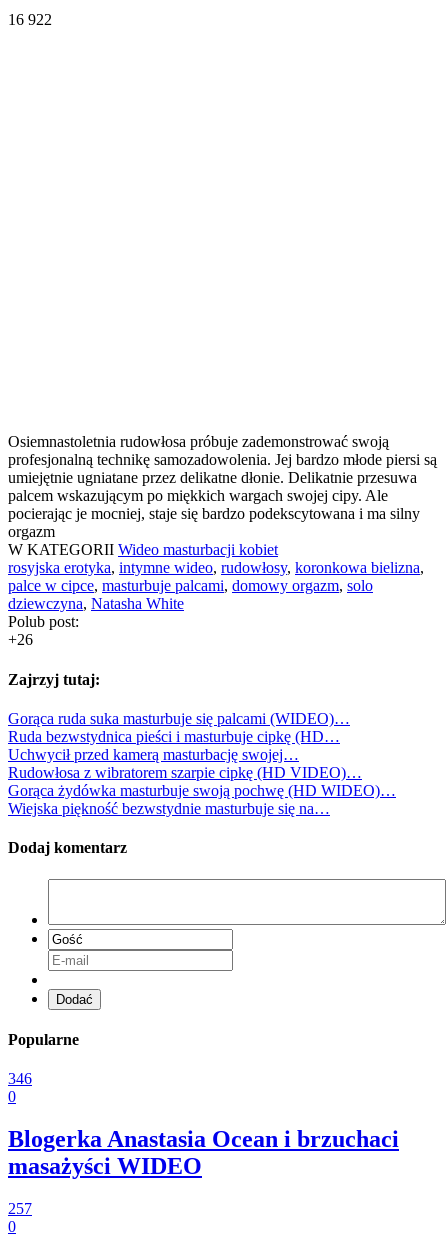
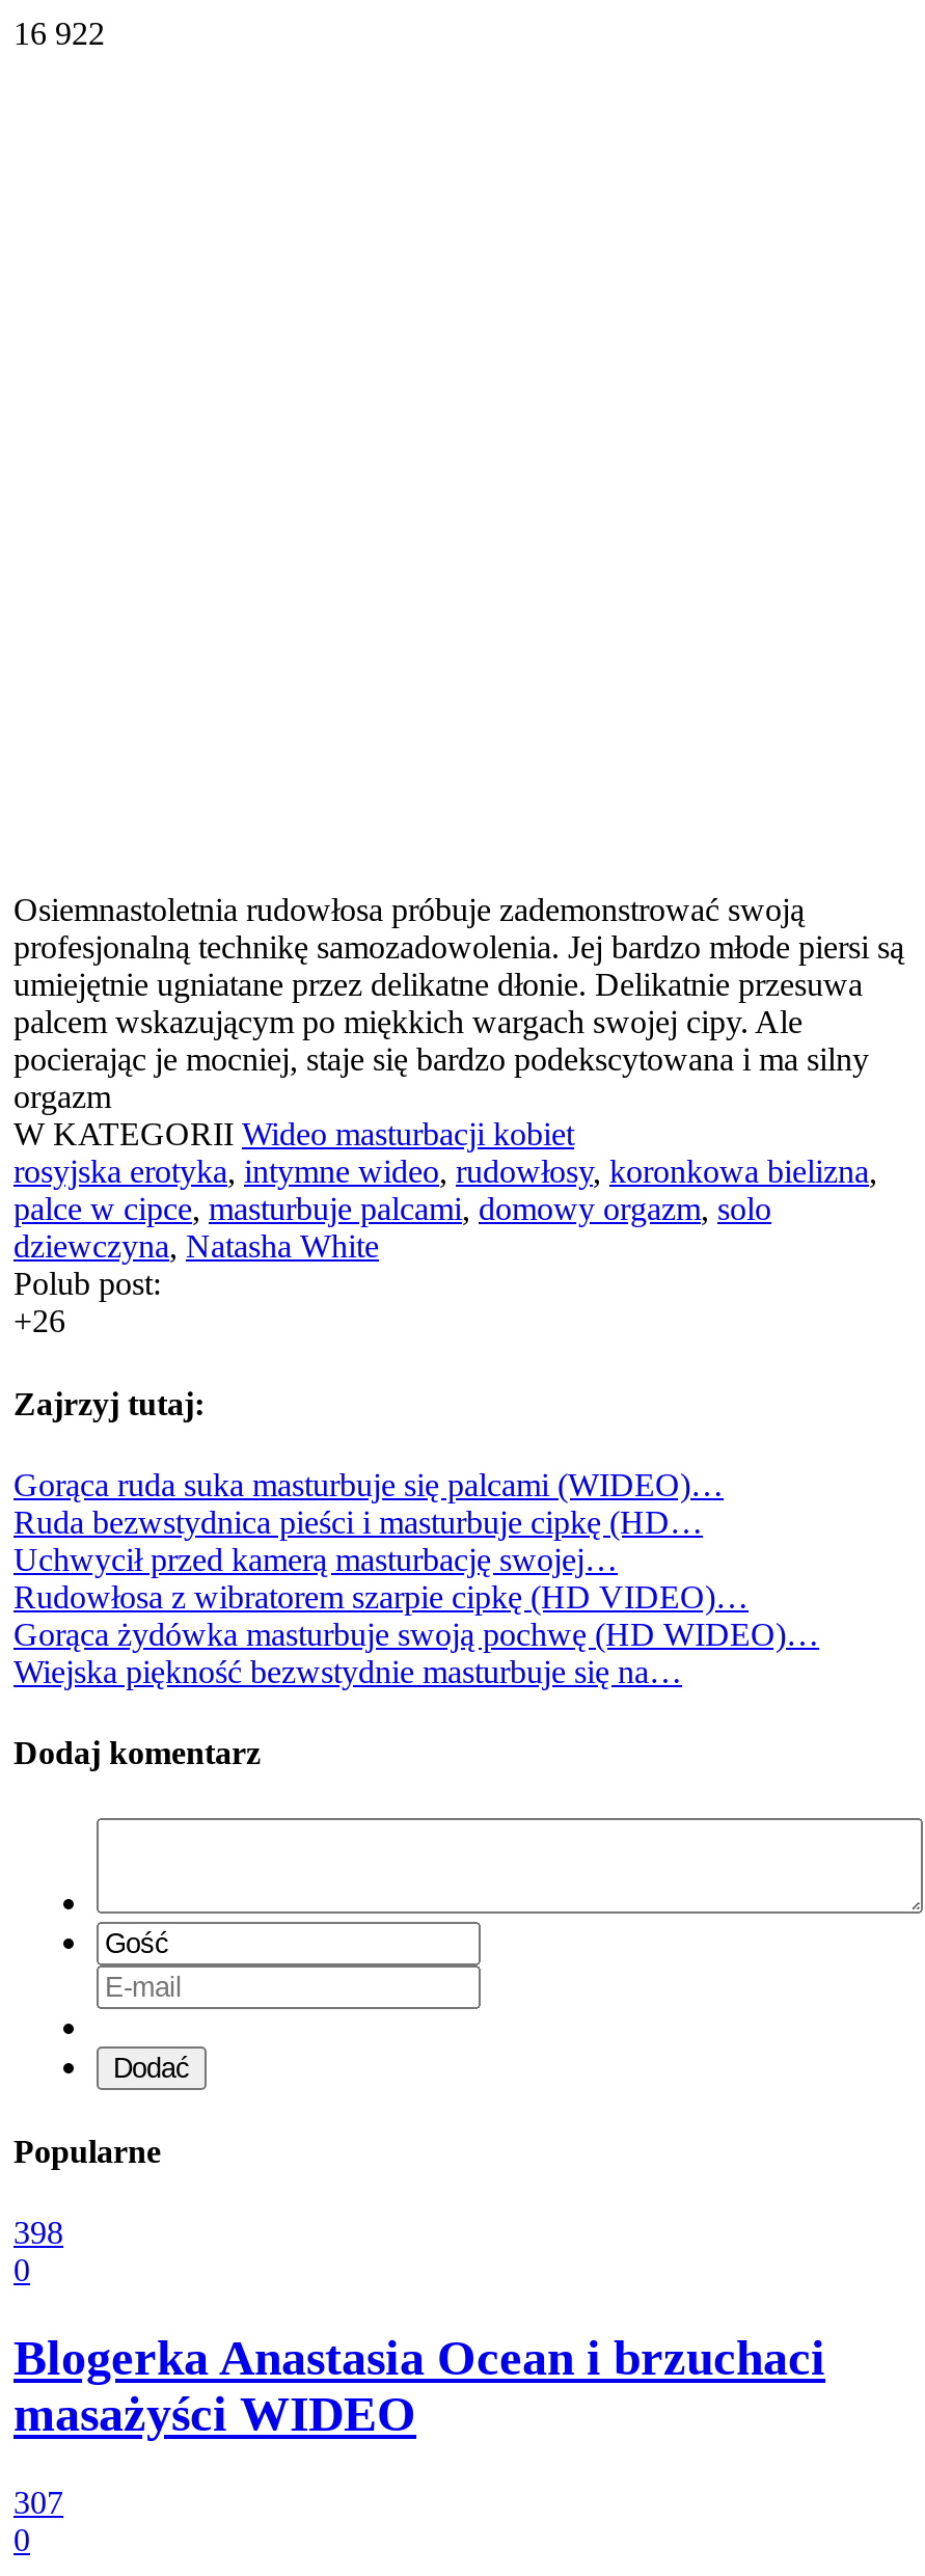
[8,1070,32,1087] 346 -> [13,2215,63,2250] 398
[8,1200,32,1217] 257 -> [13,2484,63,2520] 307

